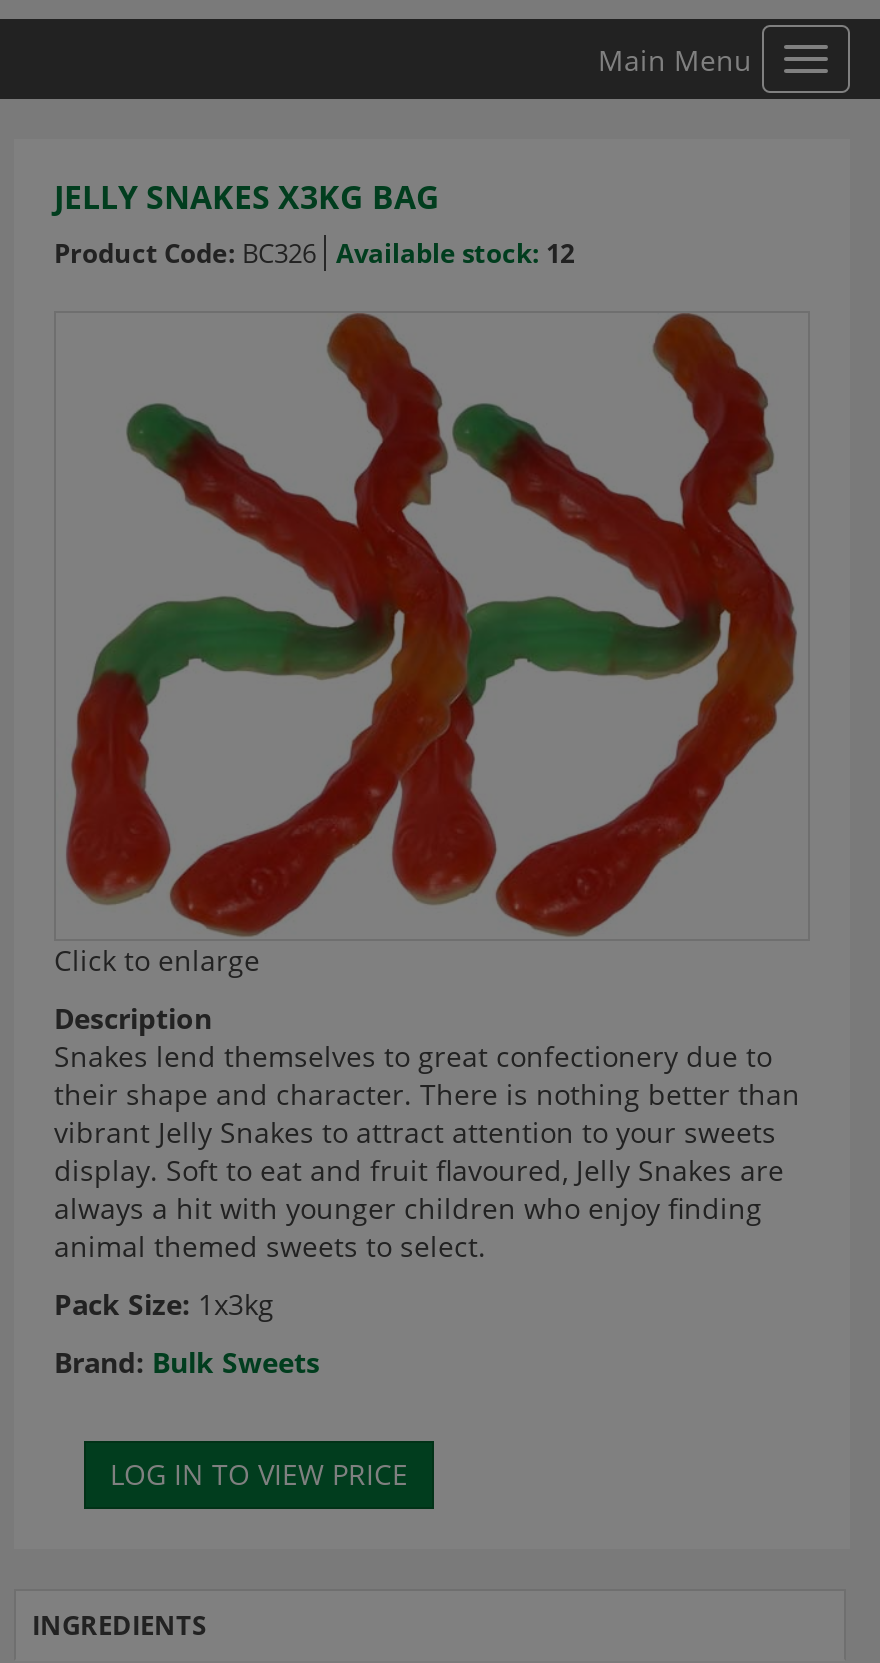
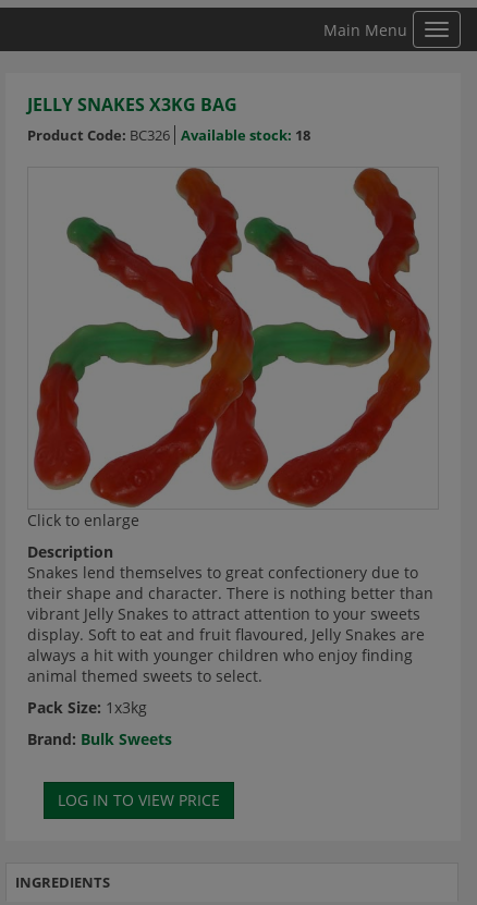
[54,234,574,270] Product Code: BC326 Available stock: 12 -> [27,125,310,144] Product Code: BC326 Available stock: 18

